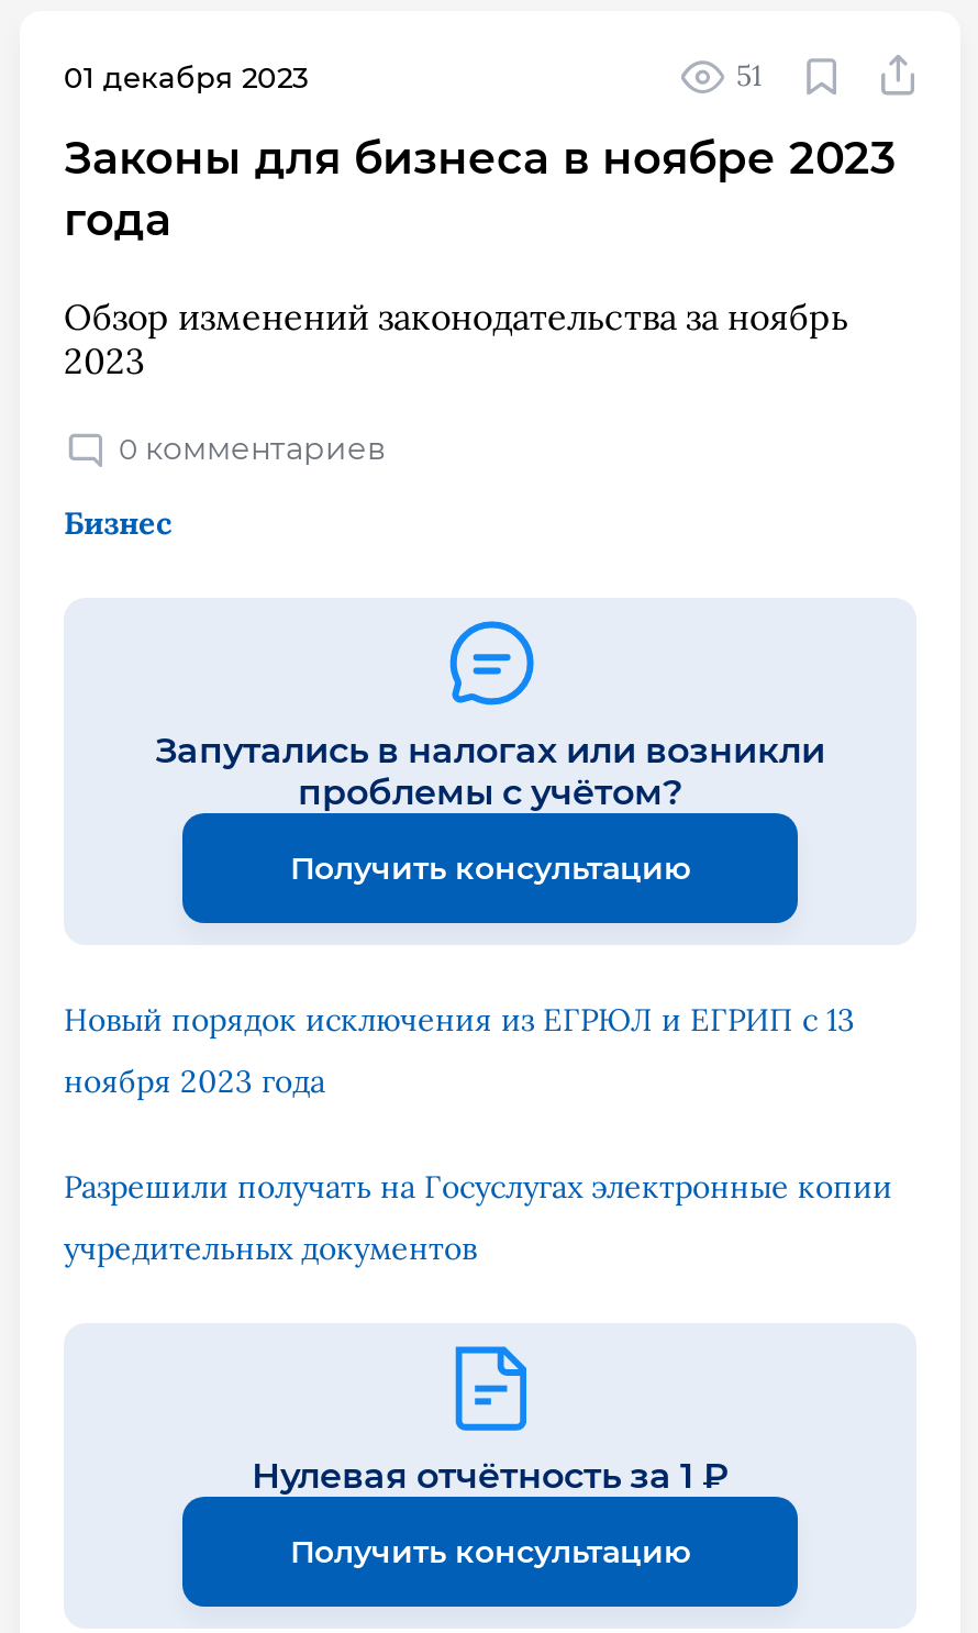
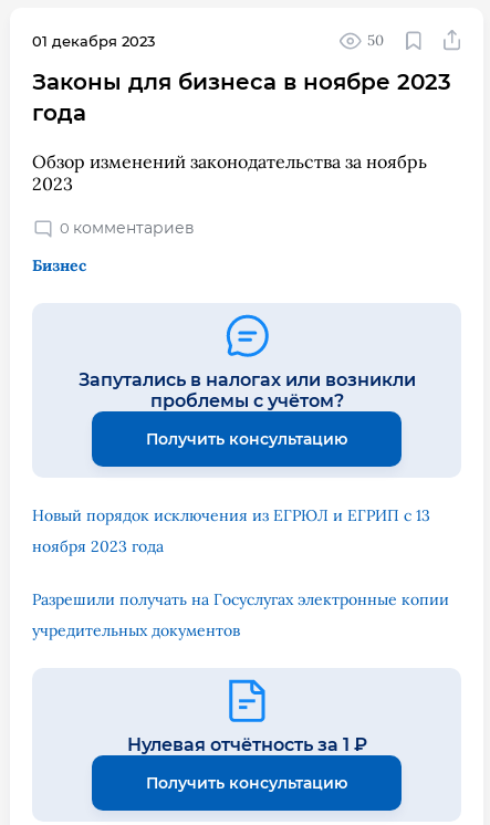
[736,57,763,95] 51 -> [367,31,384,50] 50

